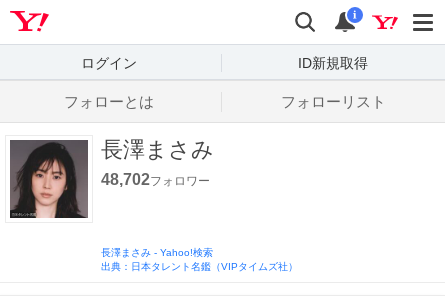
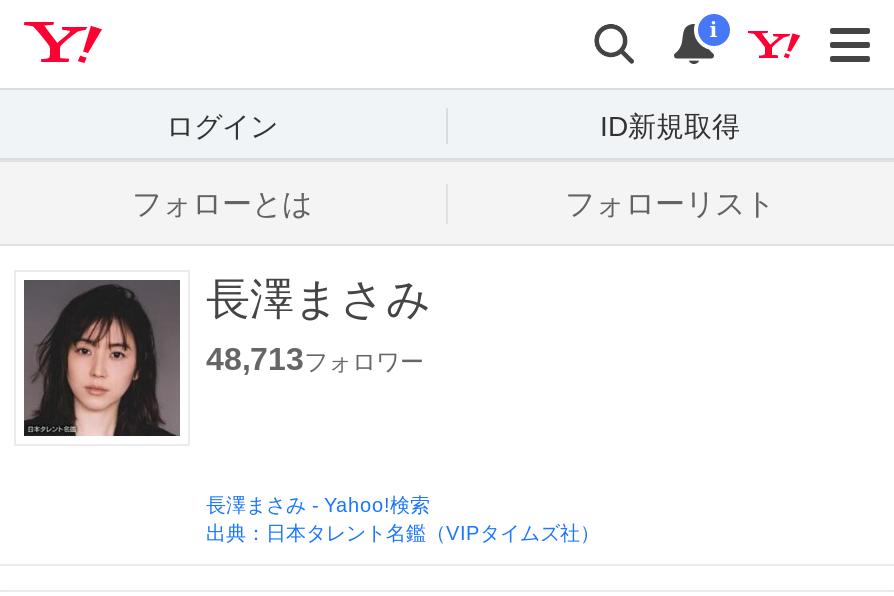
[101,171,210,188] 48,702フォロワー -> [206,342,424,376] 48,713フォロワー

